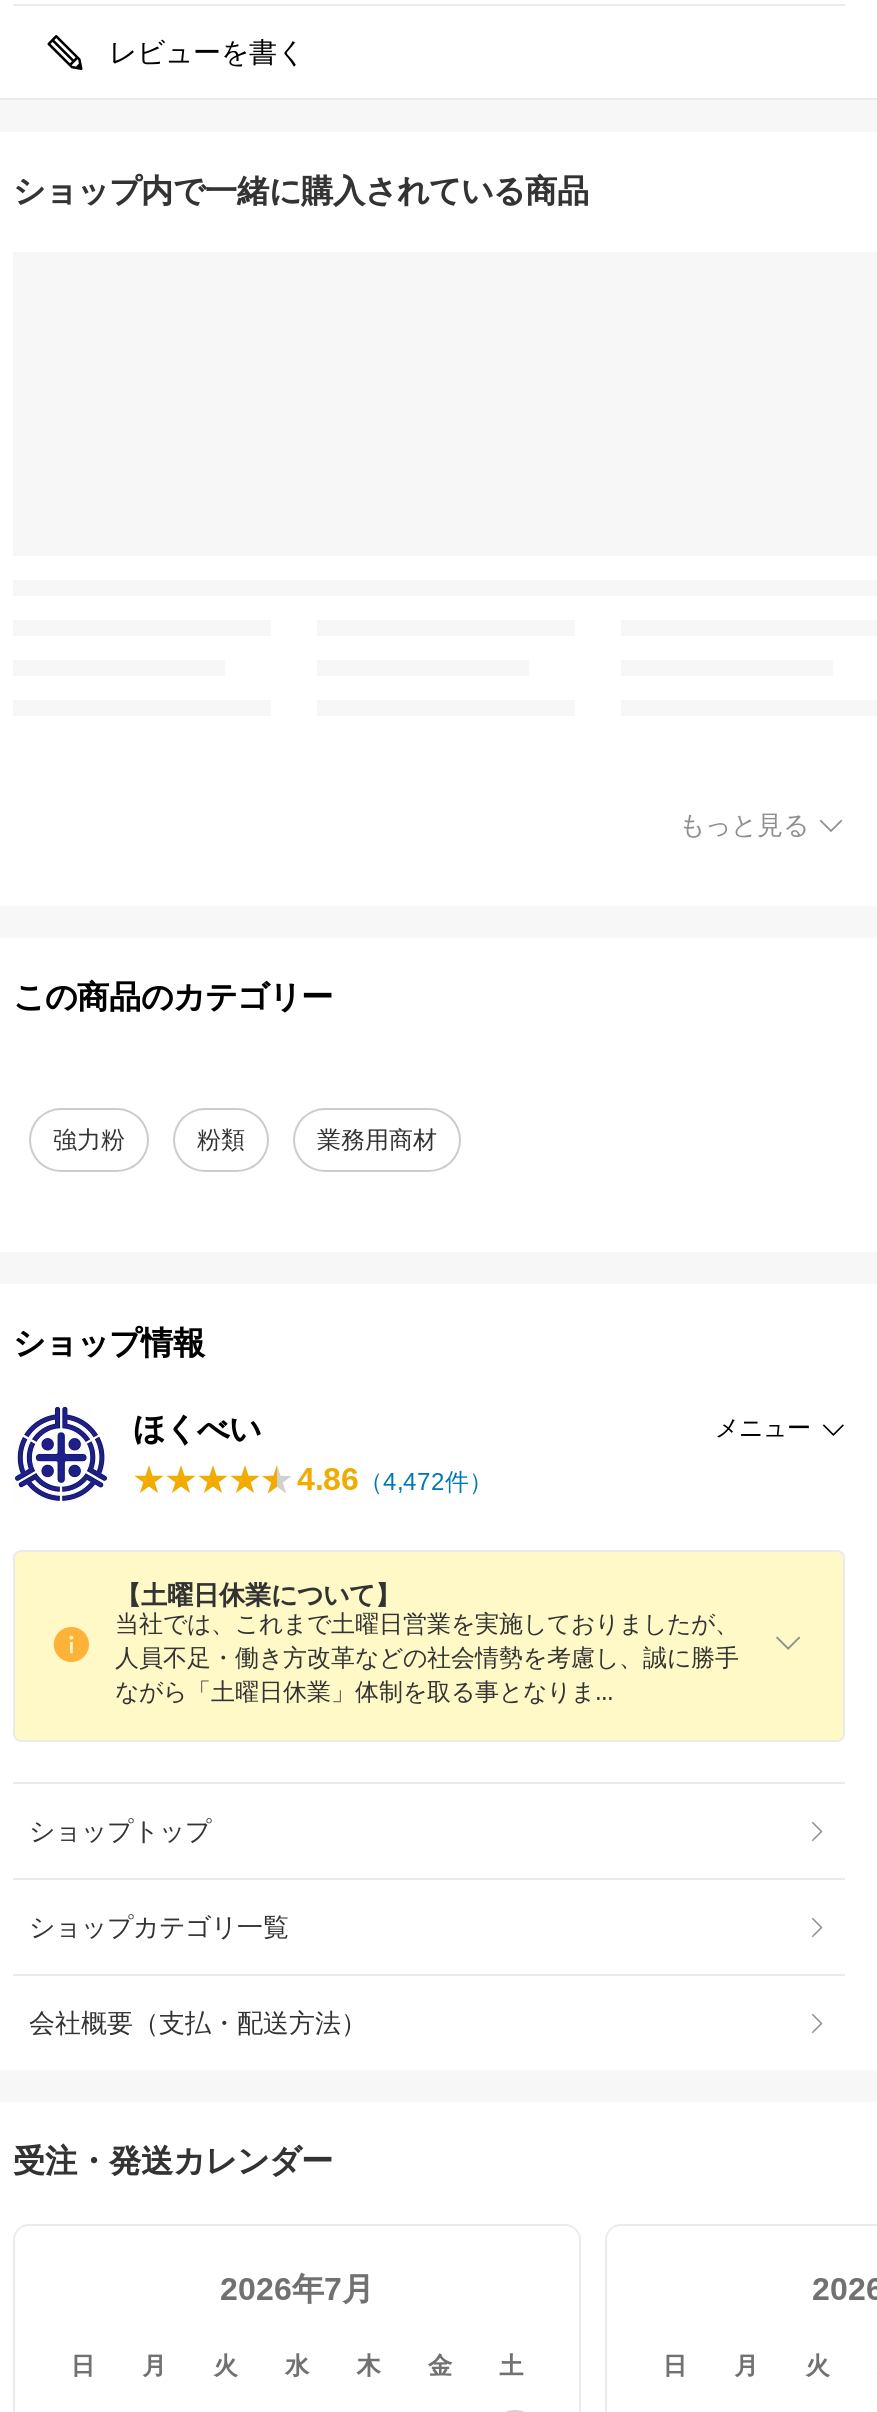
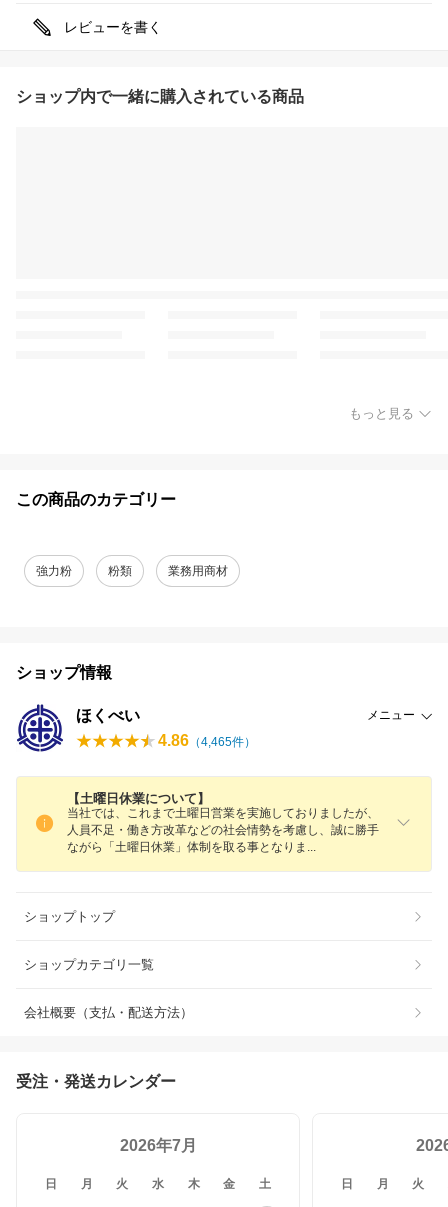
[297,1462,493,1496] 4.86（4,472件） -> [158,732,256,749] 4.86（4,465件）

